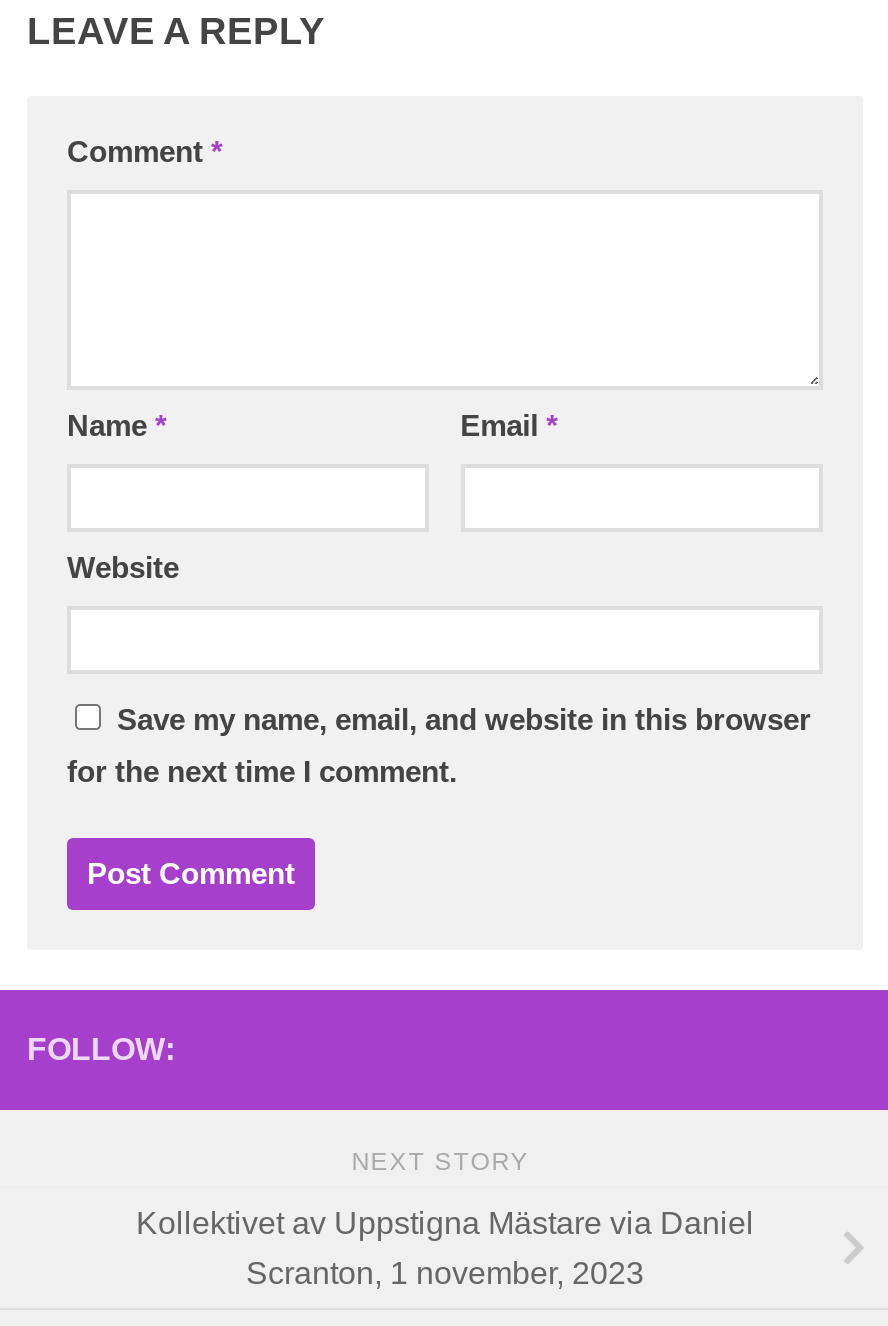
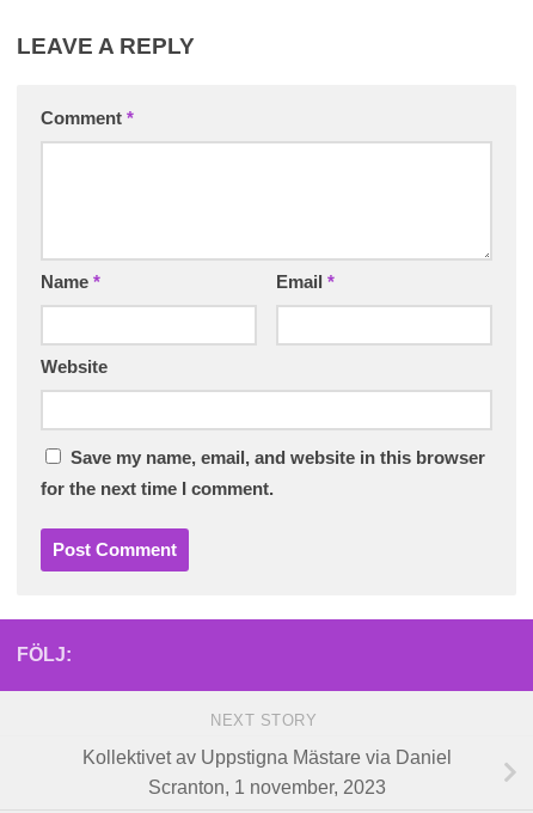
[27,1032,175,1066] FOLLOW: -> [17,644,72,664] FÖLJ:

